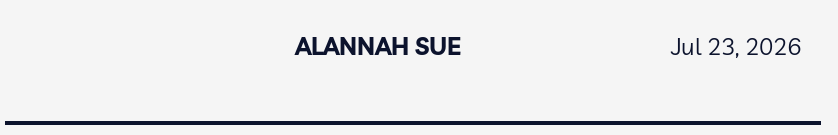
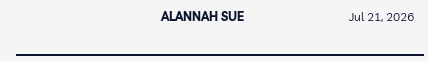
[671,31,801,61] Jul 23, 2026 -> [349,9,414,24] Jul 21, 2026

